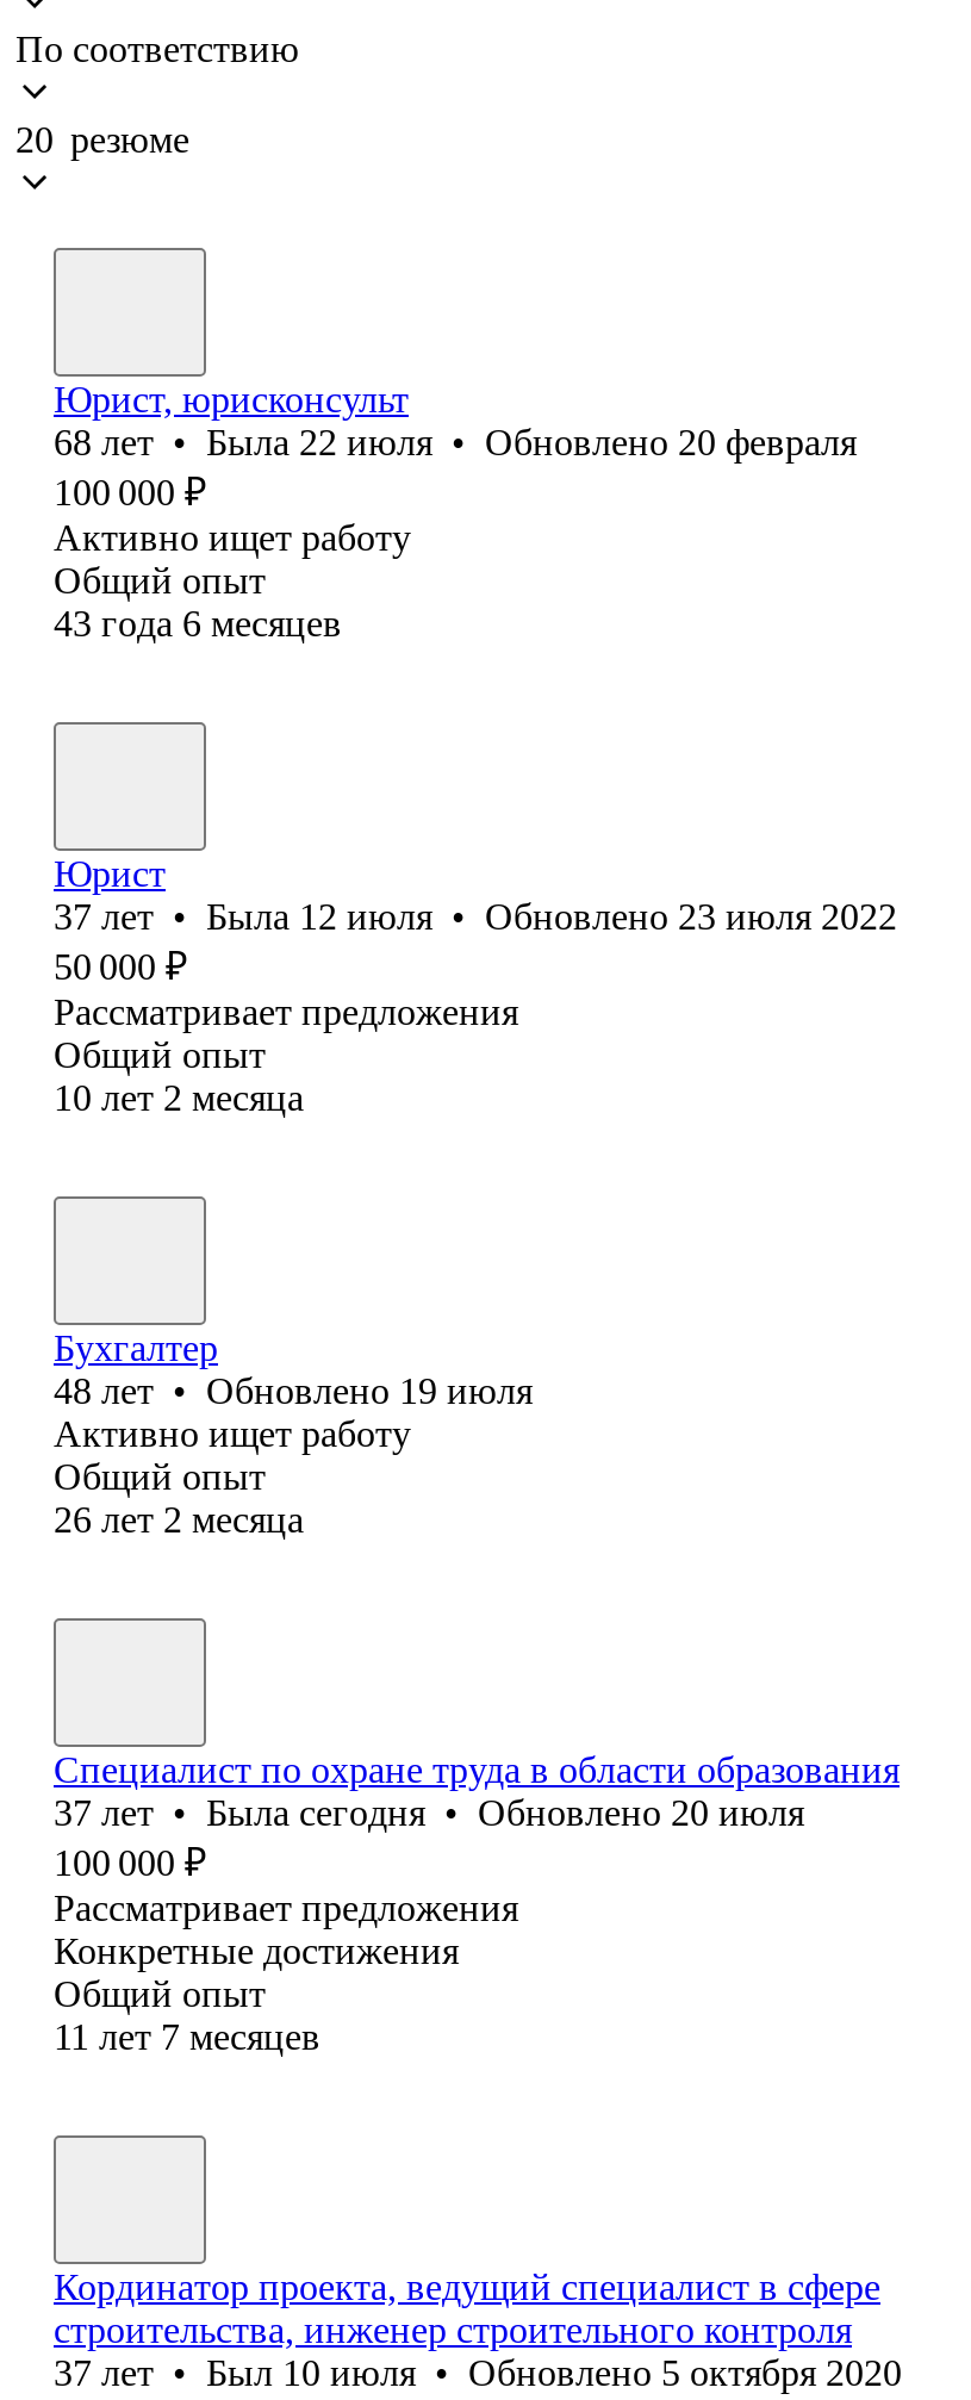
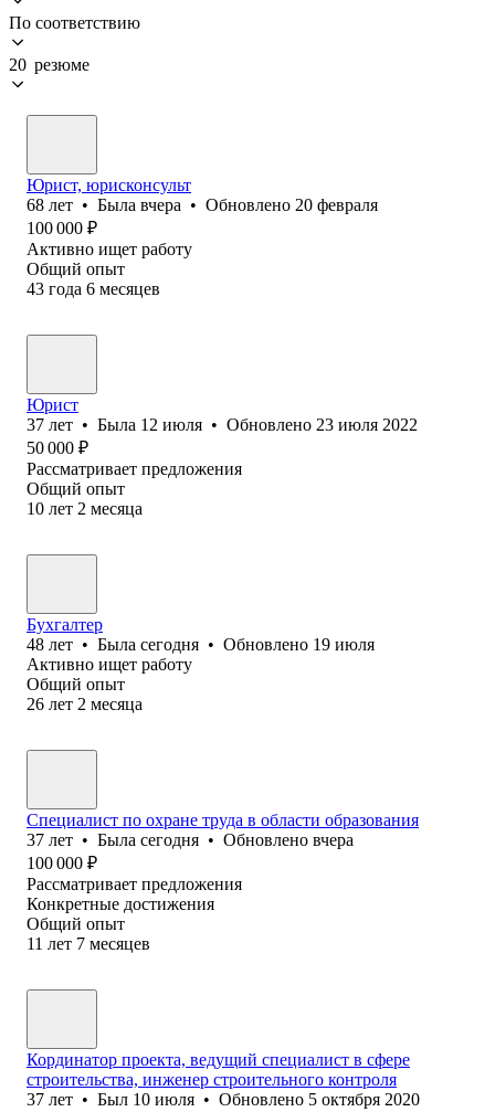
[54,422,857,462] 68 лет • Была 22 июля • Обновлено 20 февраля -> [27,195,378,214] 68 лет • Была вчера • Обновлено 20 февраля
[54,1370,533,1411] 48 лет • Обновлено 19 июля -> [27,635,375,654] 48 лет • Была сегодня • Обновлено 19 июля
[54,1792,804,1833] 37 лет • Была сегодня • Обновлено 20 июля -> [27,830,354,849] 37 лет • Была сегодня • Обновлено вчера

